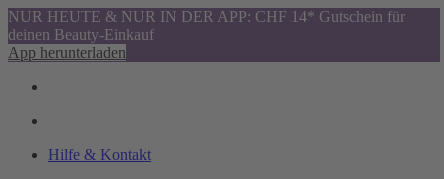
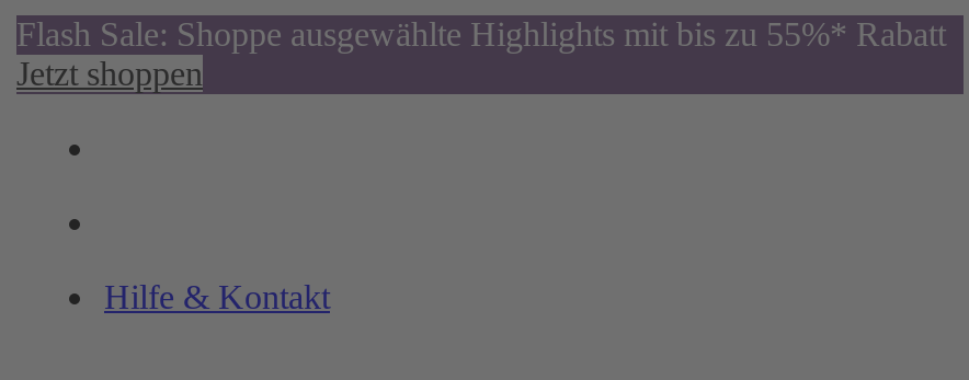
[8,8,405,61] NUR HEUTE & NUR IN DER APP: CHF 14* Gutschein für | deinen Beauty-Einkauf | App herunterladen -> [16,15,946,92] Flash Sale: Shoppe ausgewählte Highlights mit bis zu 55%* Rabatt | Jetzt shoppen

